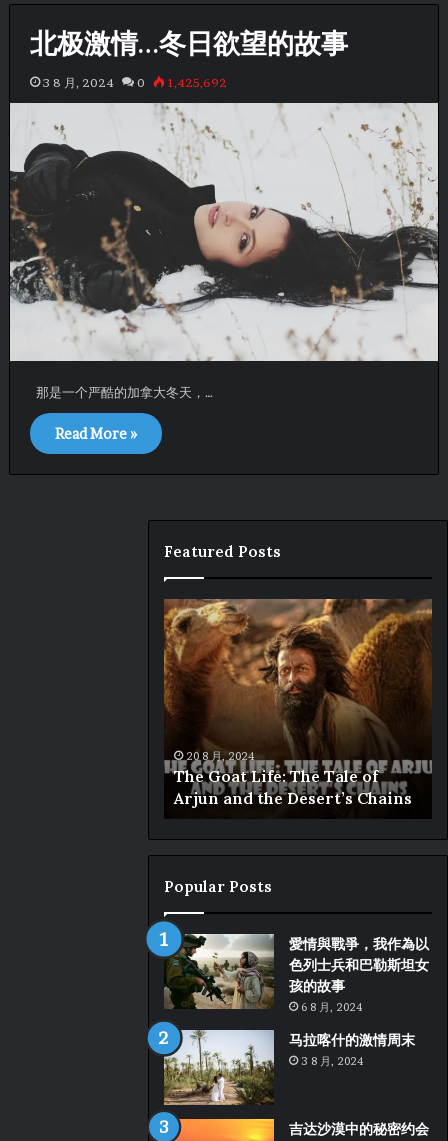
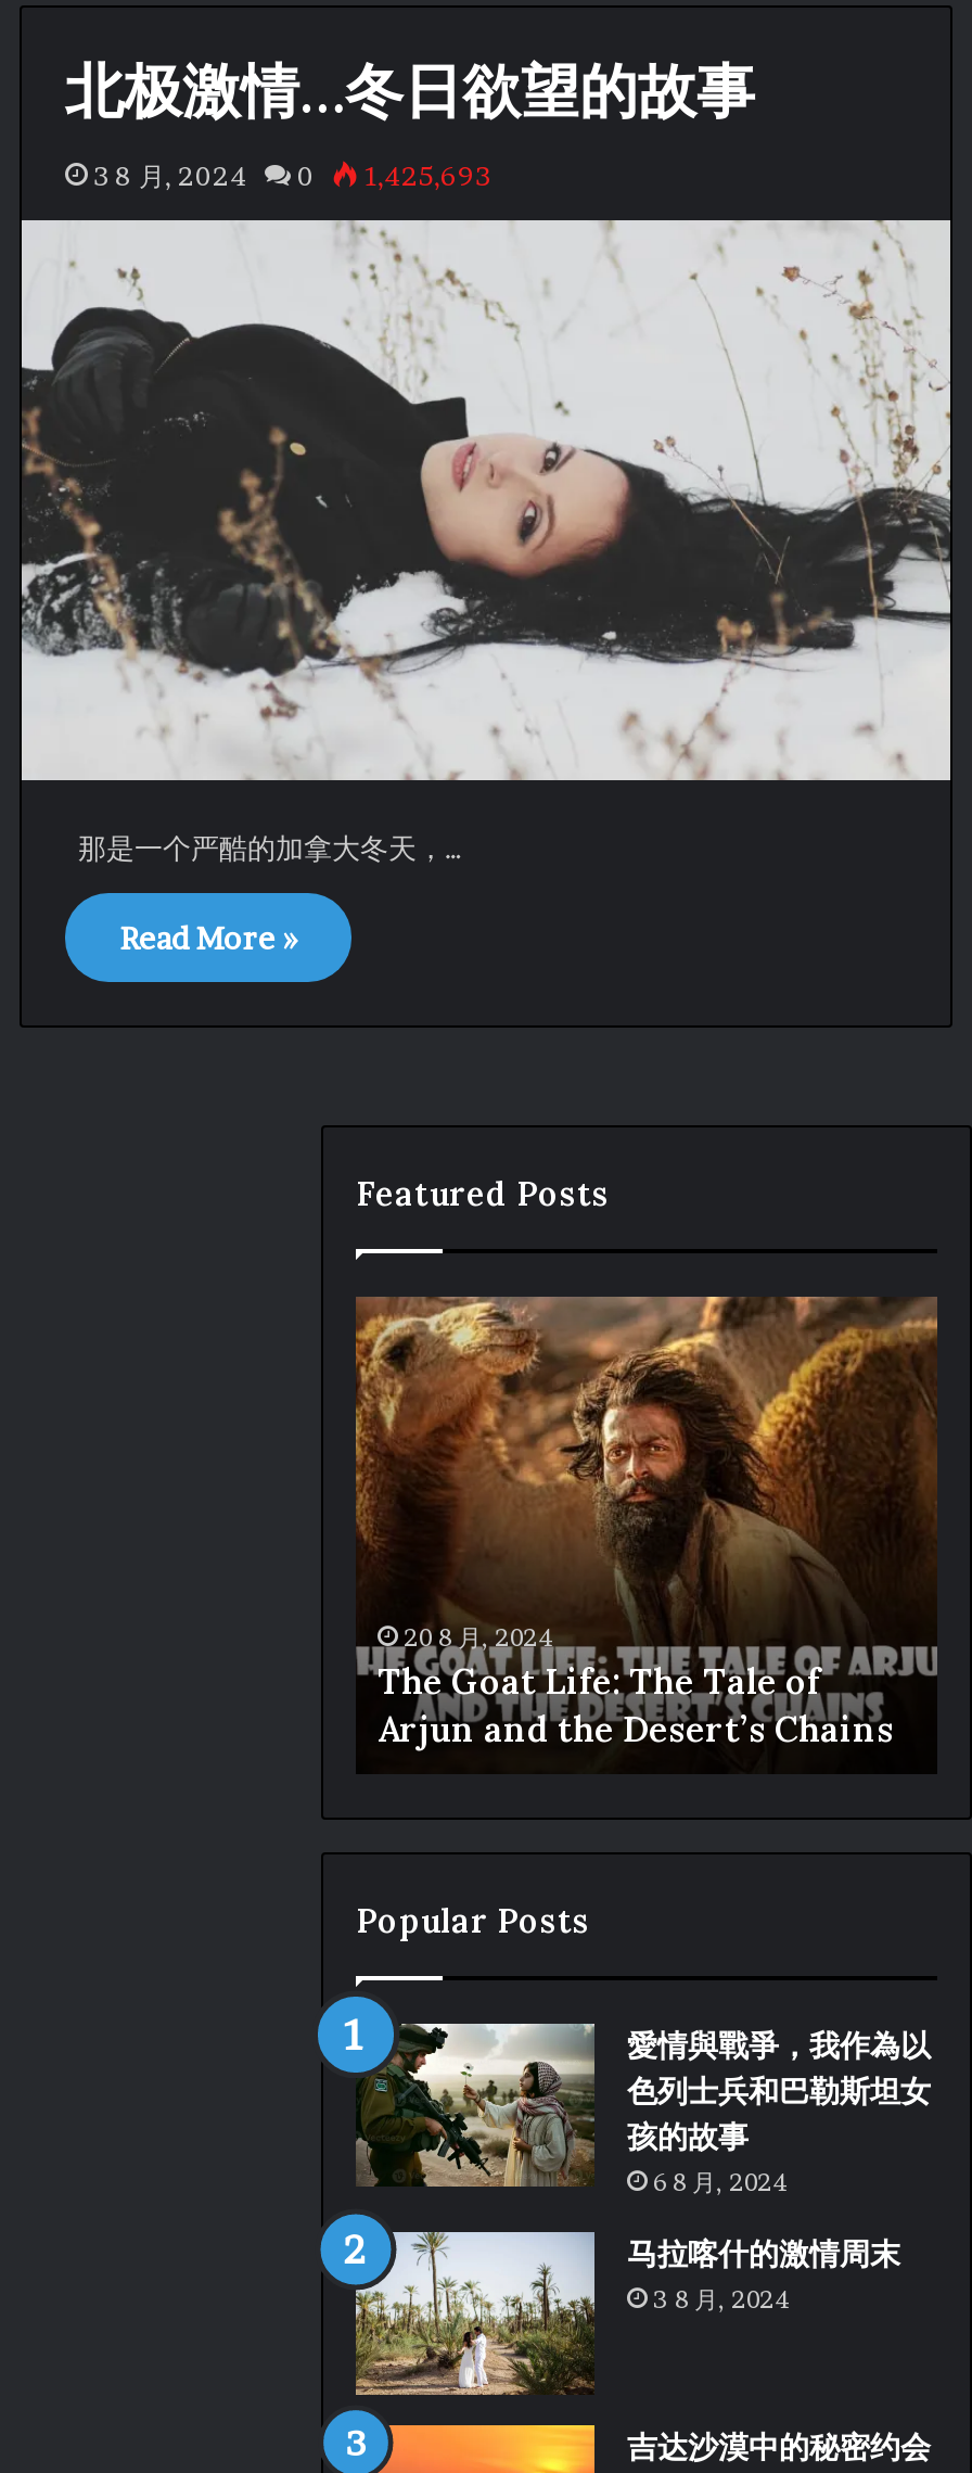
[43,75,227,90] 3 8 月, 2024 0 1,425,692 -> [93,160,490,193] 3 8 月, 2024 0 1,425,693

